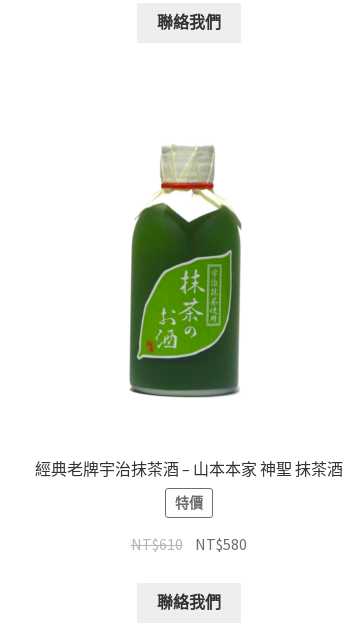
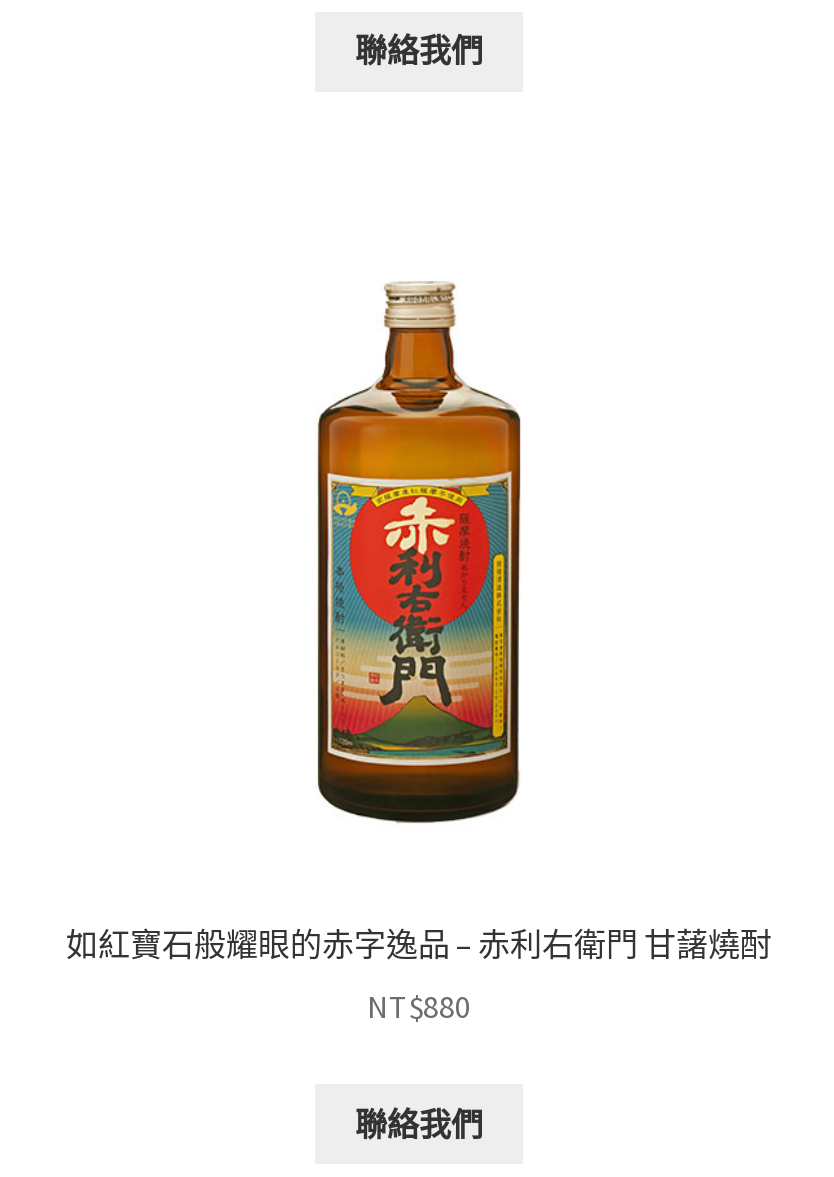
[129,144,242,409] [image] -> [301,280,521,822] [image]
[35,459,343,554] 經典老牌宇治抹茶酒 – 山本本家 神聖 抹茶酒 | 特價 | NT$610 | NT$580 -> [66,925,772,1026] 如紅寶石般耀眼的赤字逸品 – 赤利右衛門 甘藷燒酎 | NT$880

